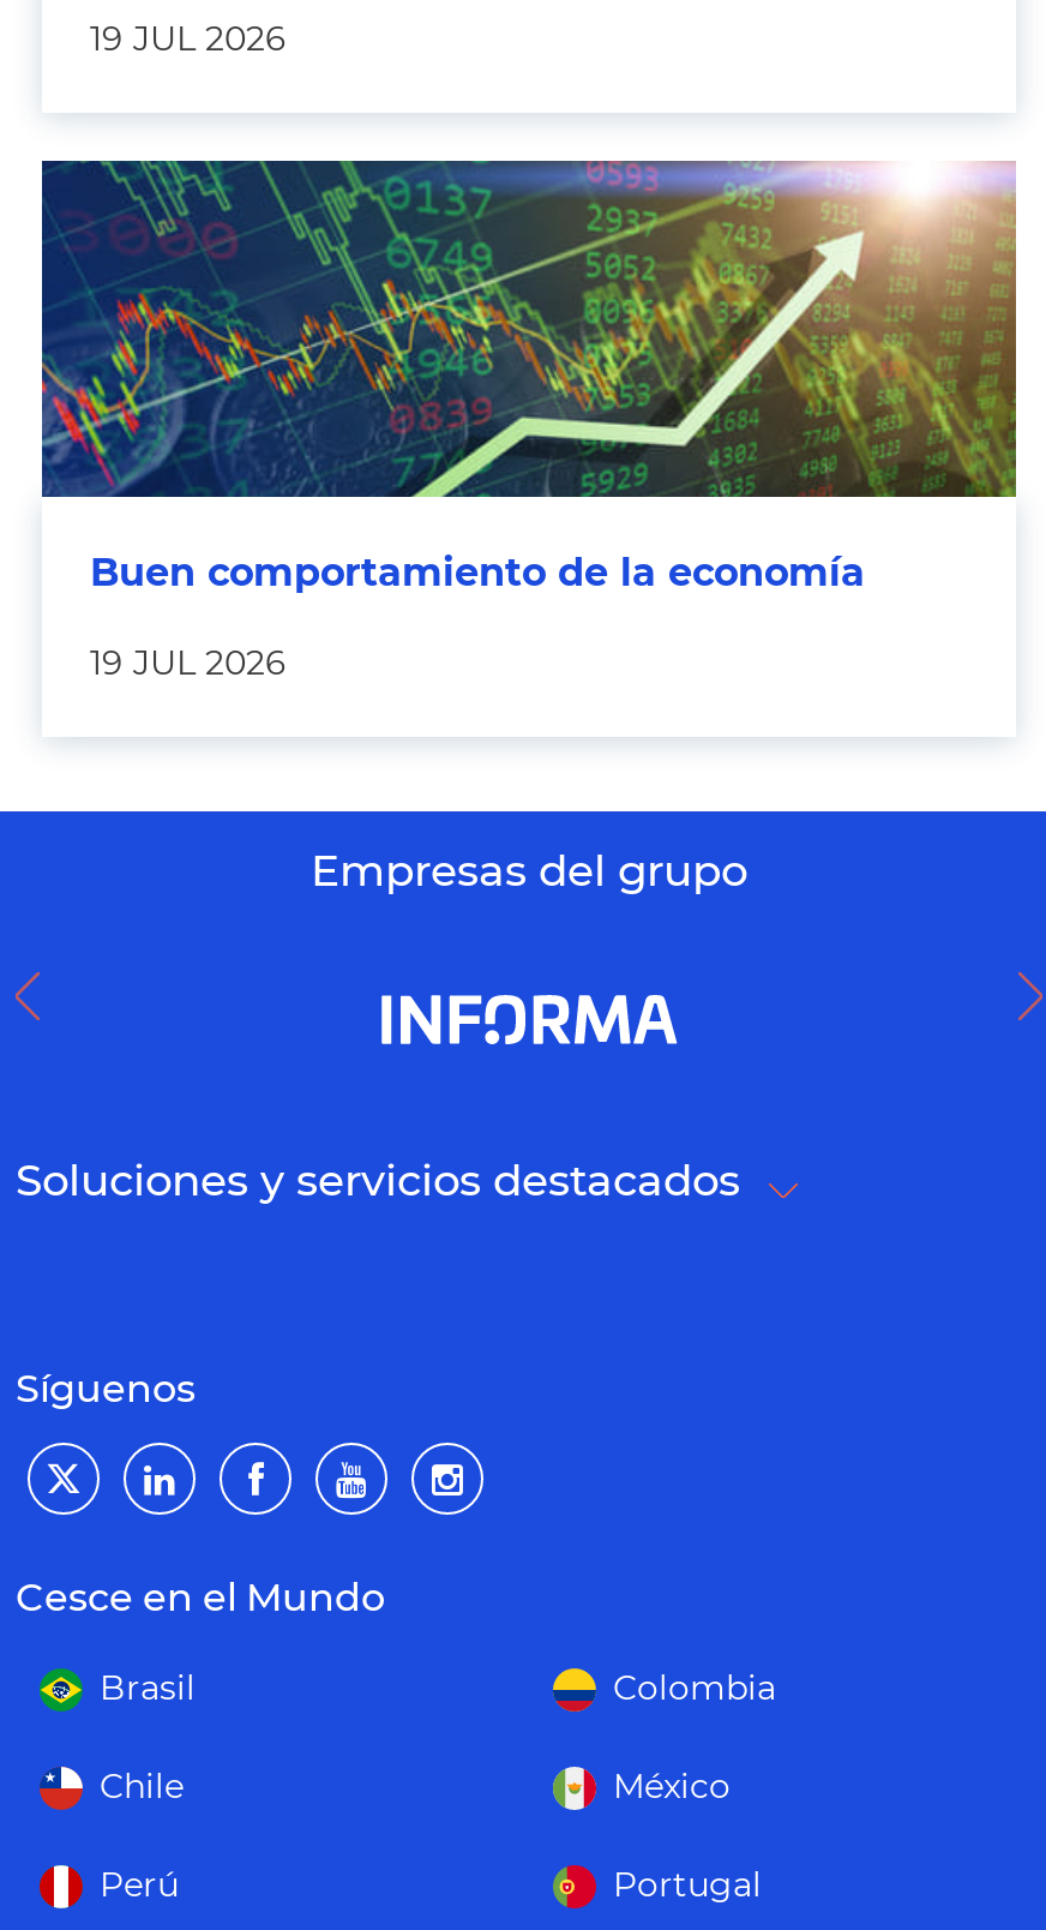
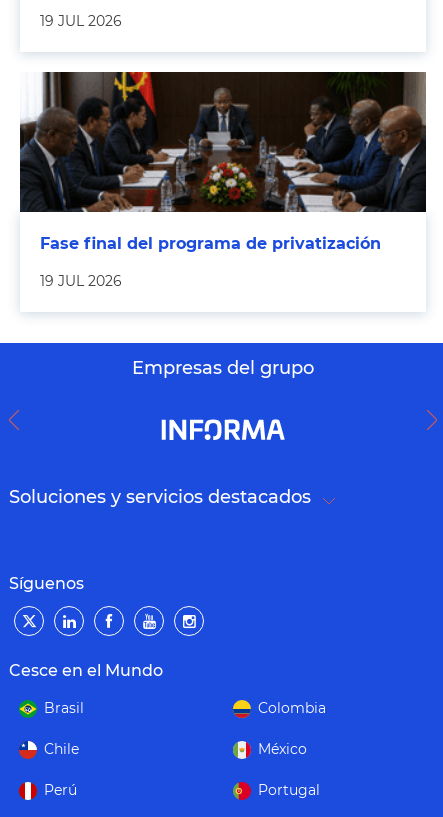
[40,158,1018,595] [image] | Buen comportamiento de la economía -> [19,71,427,253] [image] | Fase final del programa de privatización

